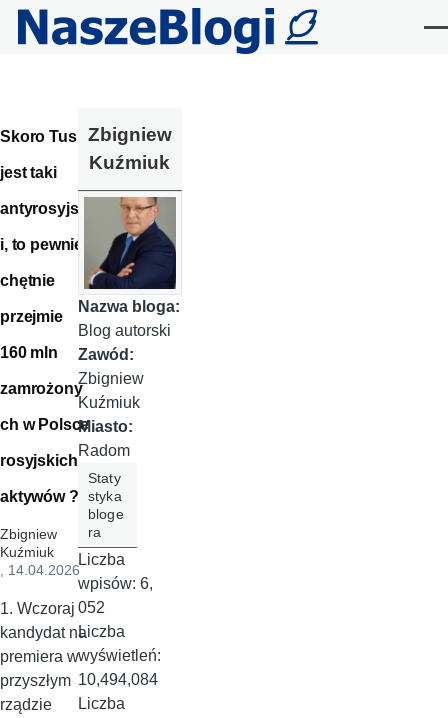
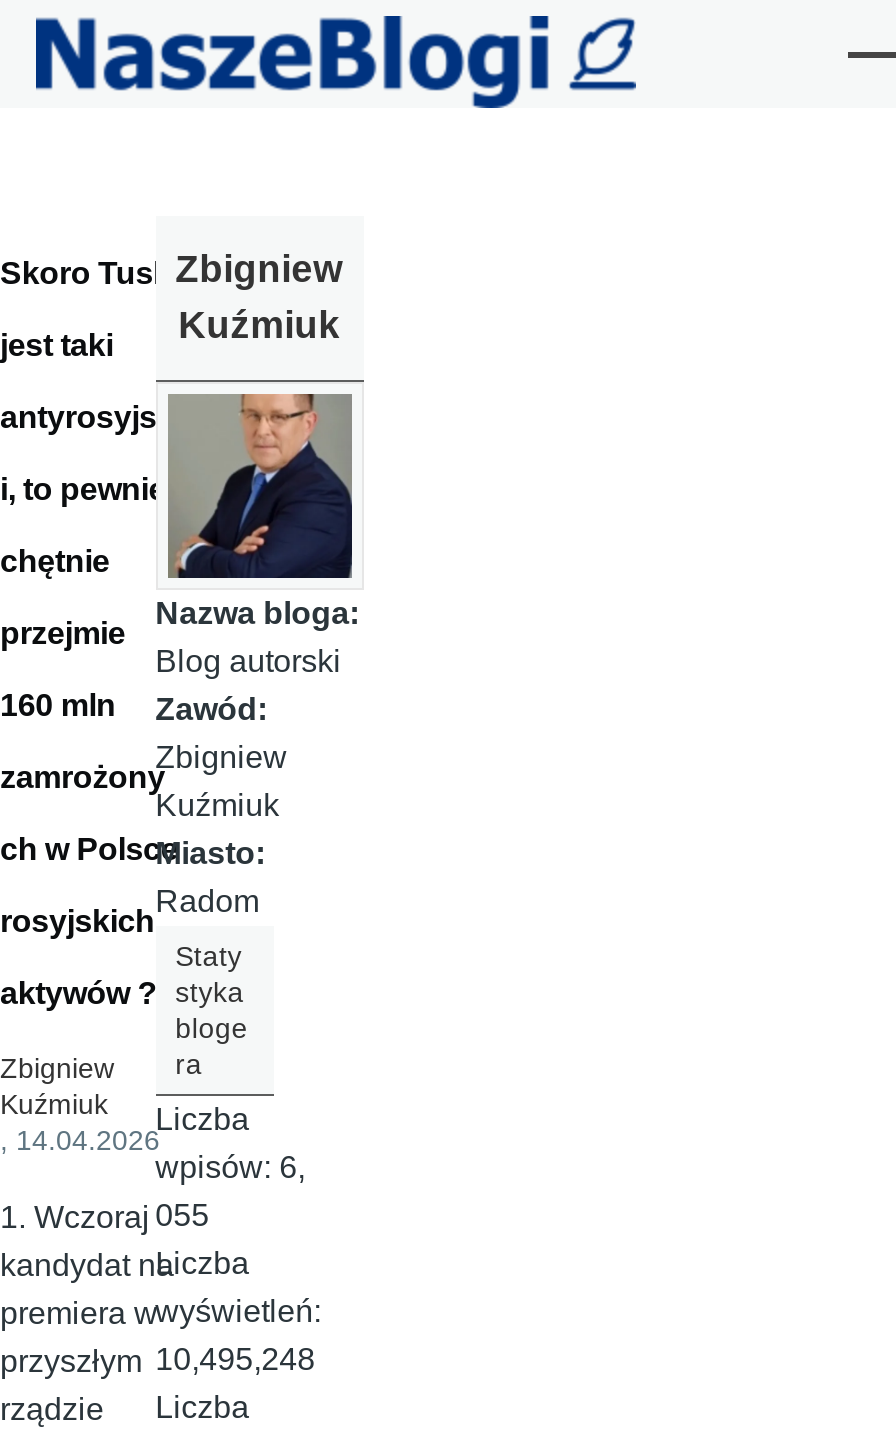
[0,599,105,617] 1. Wczoraj 052 -> [0,1198,209,1235] 1. Wczoraj 055
[0,671,158,689] przyszłym 10,494,084 -> [0,1342,315,1379] przyszłym 10,495,248

